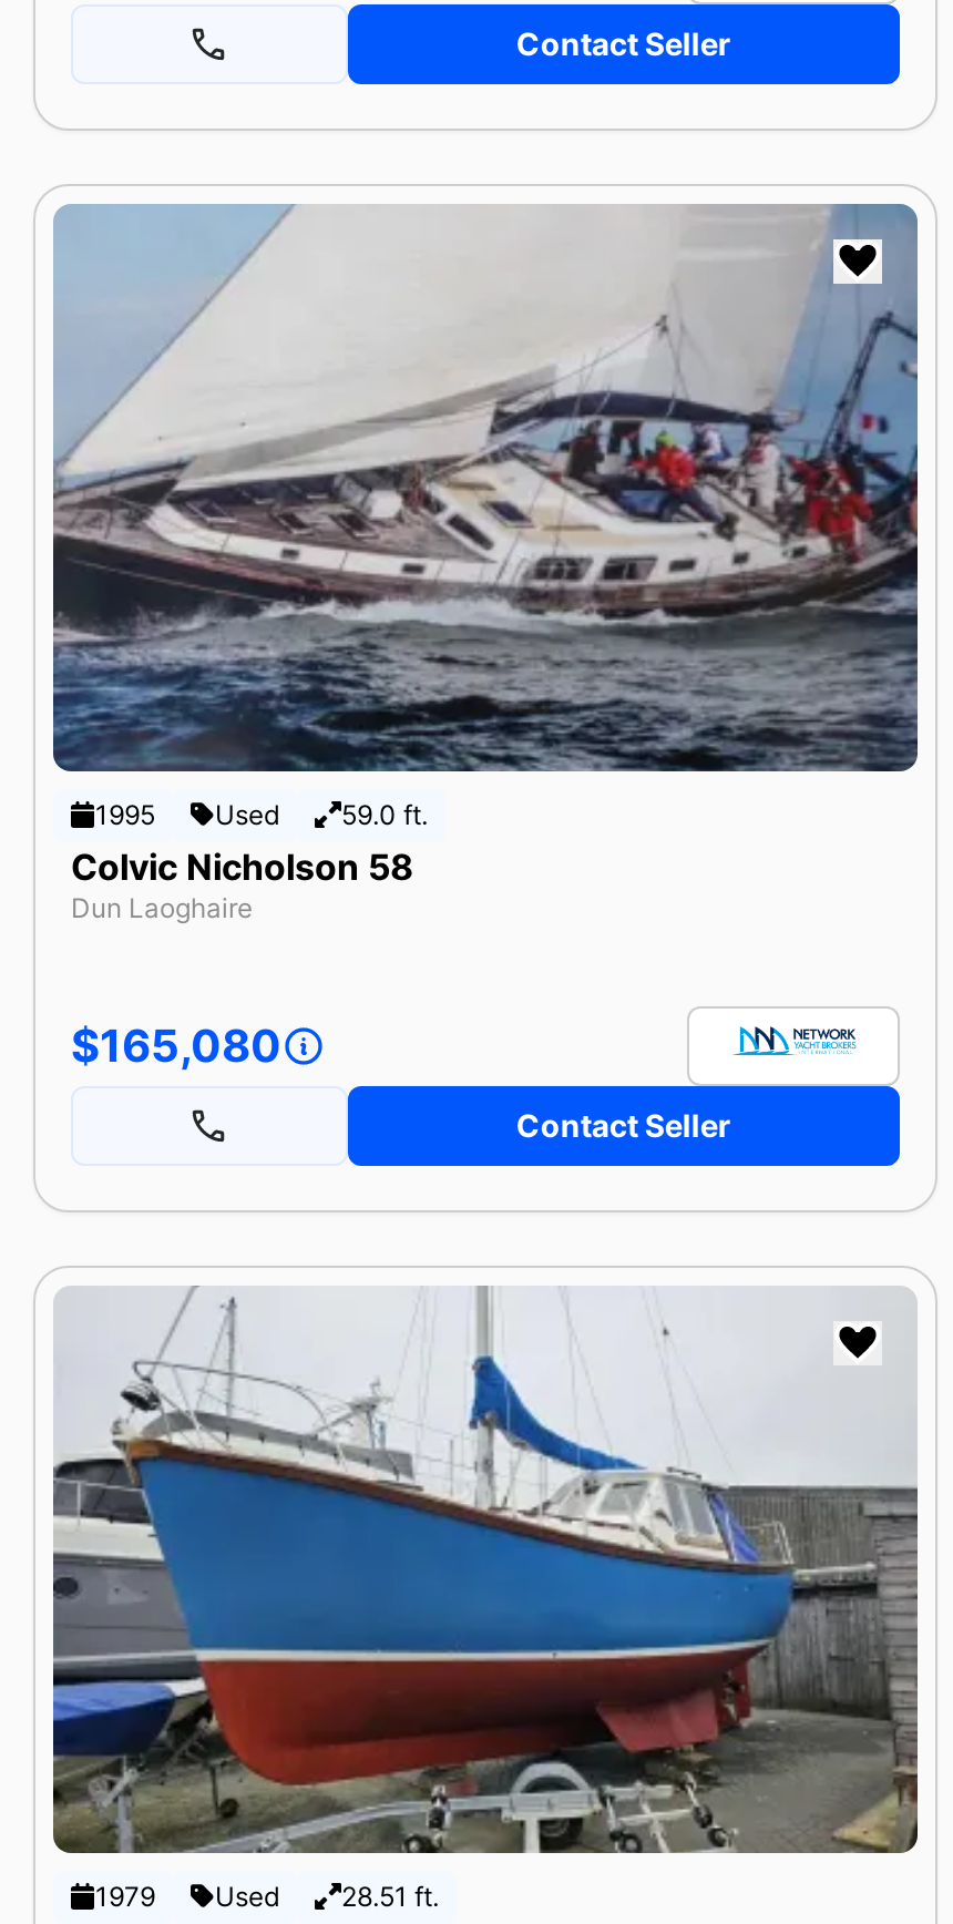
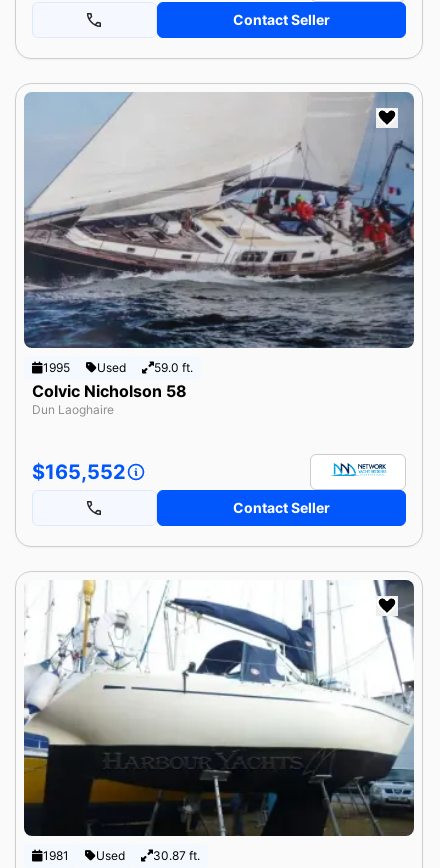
[71,1020,281,1073] $165,080 -> [32,460,126,484] $165,552
[51,1286,920,1913] [image] | 1979 -> [23,579,414,863] [image] | 1981
[341,1880,439,1913] 28.51 ft. -> [153,848,200,863] 30.87 ft.

